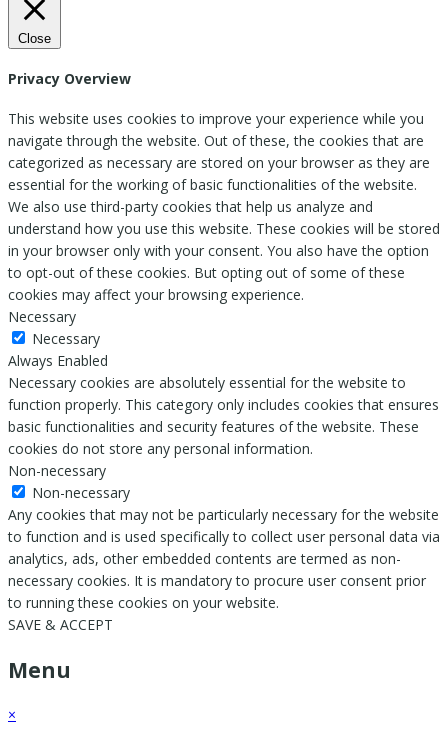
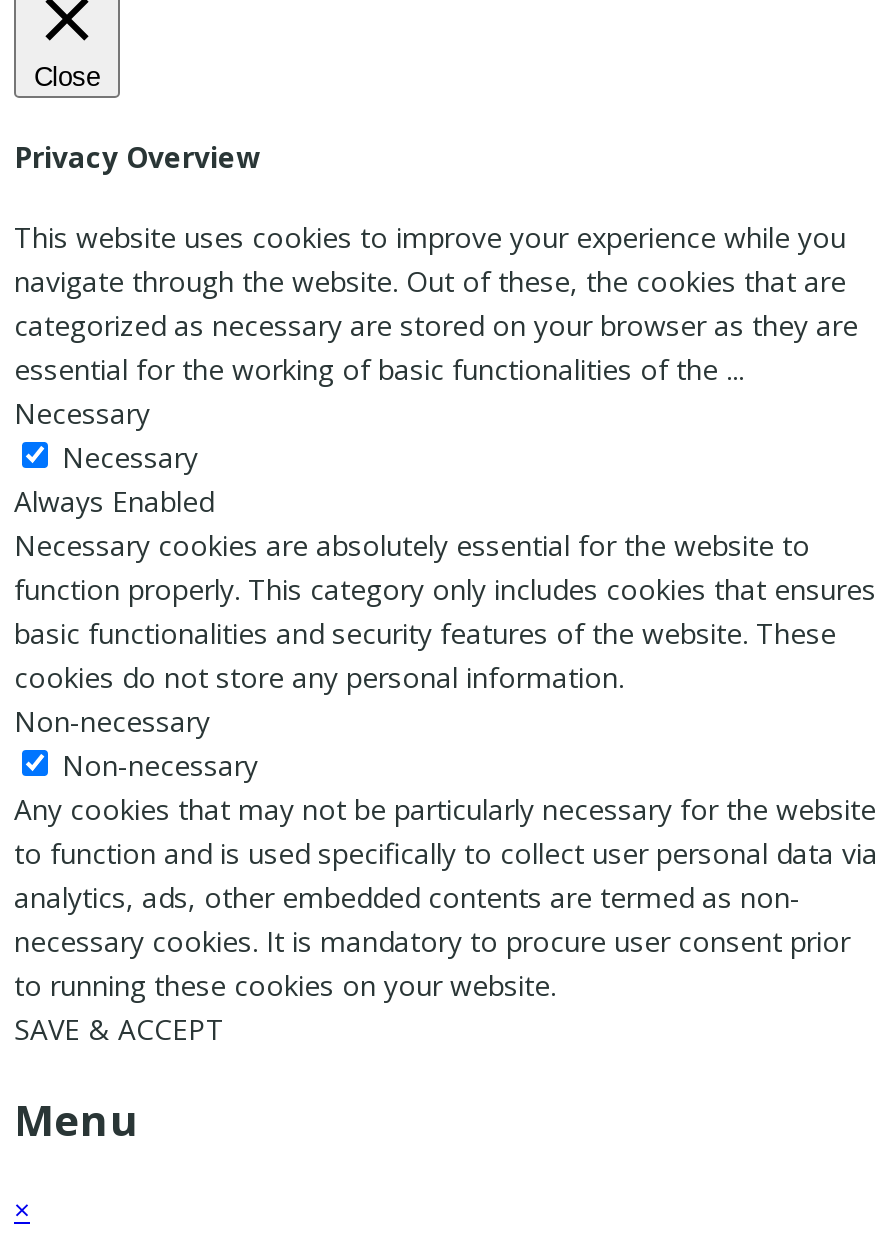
[8,175,440,304] essential for the working of basic functionalities of the website. | We also use third-party cookies that help us analyze and | understand how you use this website. These cookies will be stored | in your browser only with your consent. You also have the option | to opt-out of these cookies. But opting out of some of these | cookies may affect your browsing experience. -> [14,350,744,388] essential for the working of basic functionalities of the...

